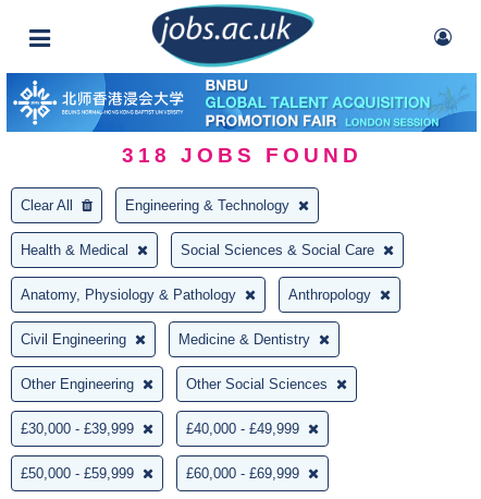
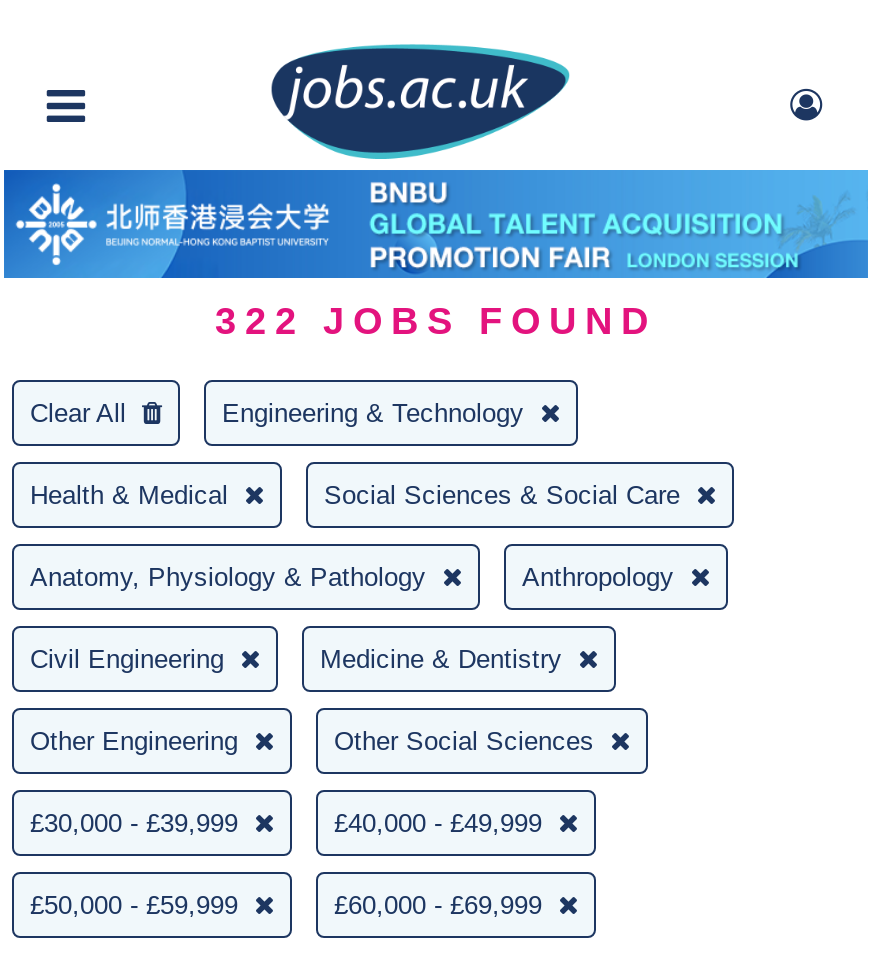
[121,143,362,166] 318 JOBS FOUND -> [215,299,657,341] 322 JOBS FOUND

